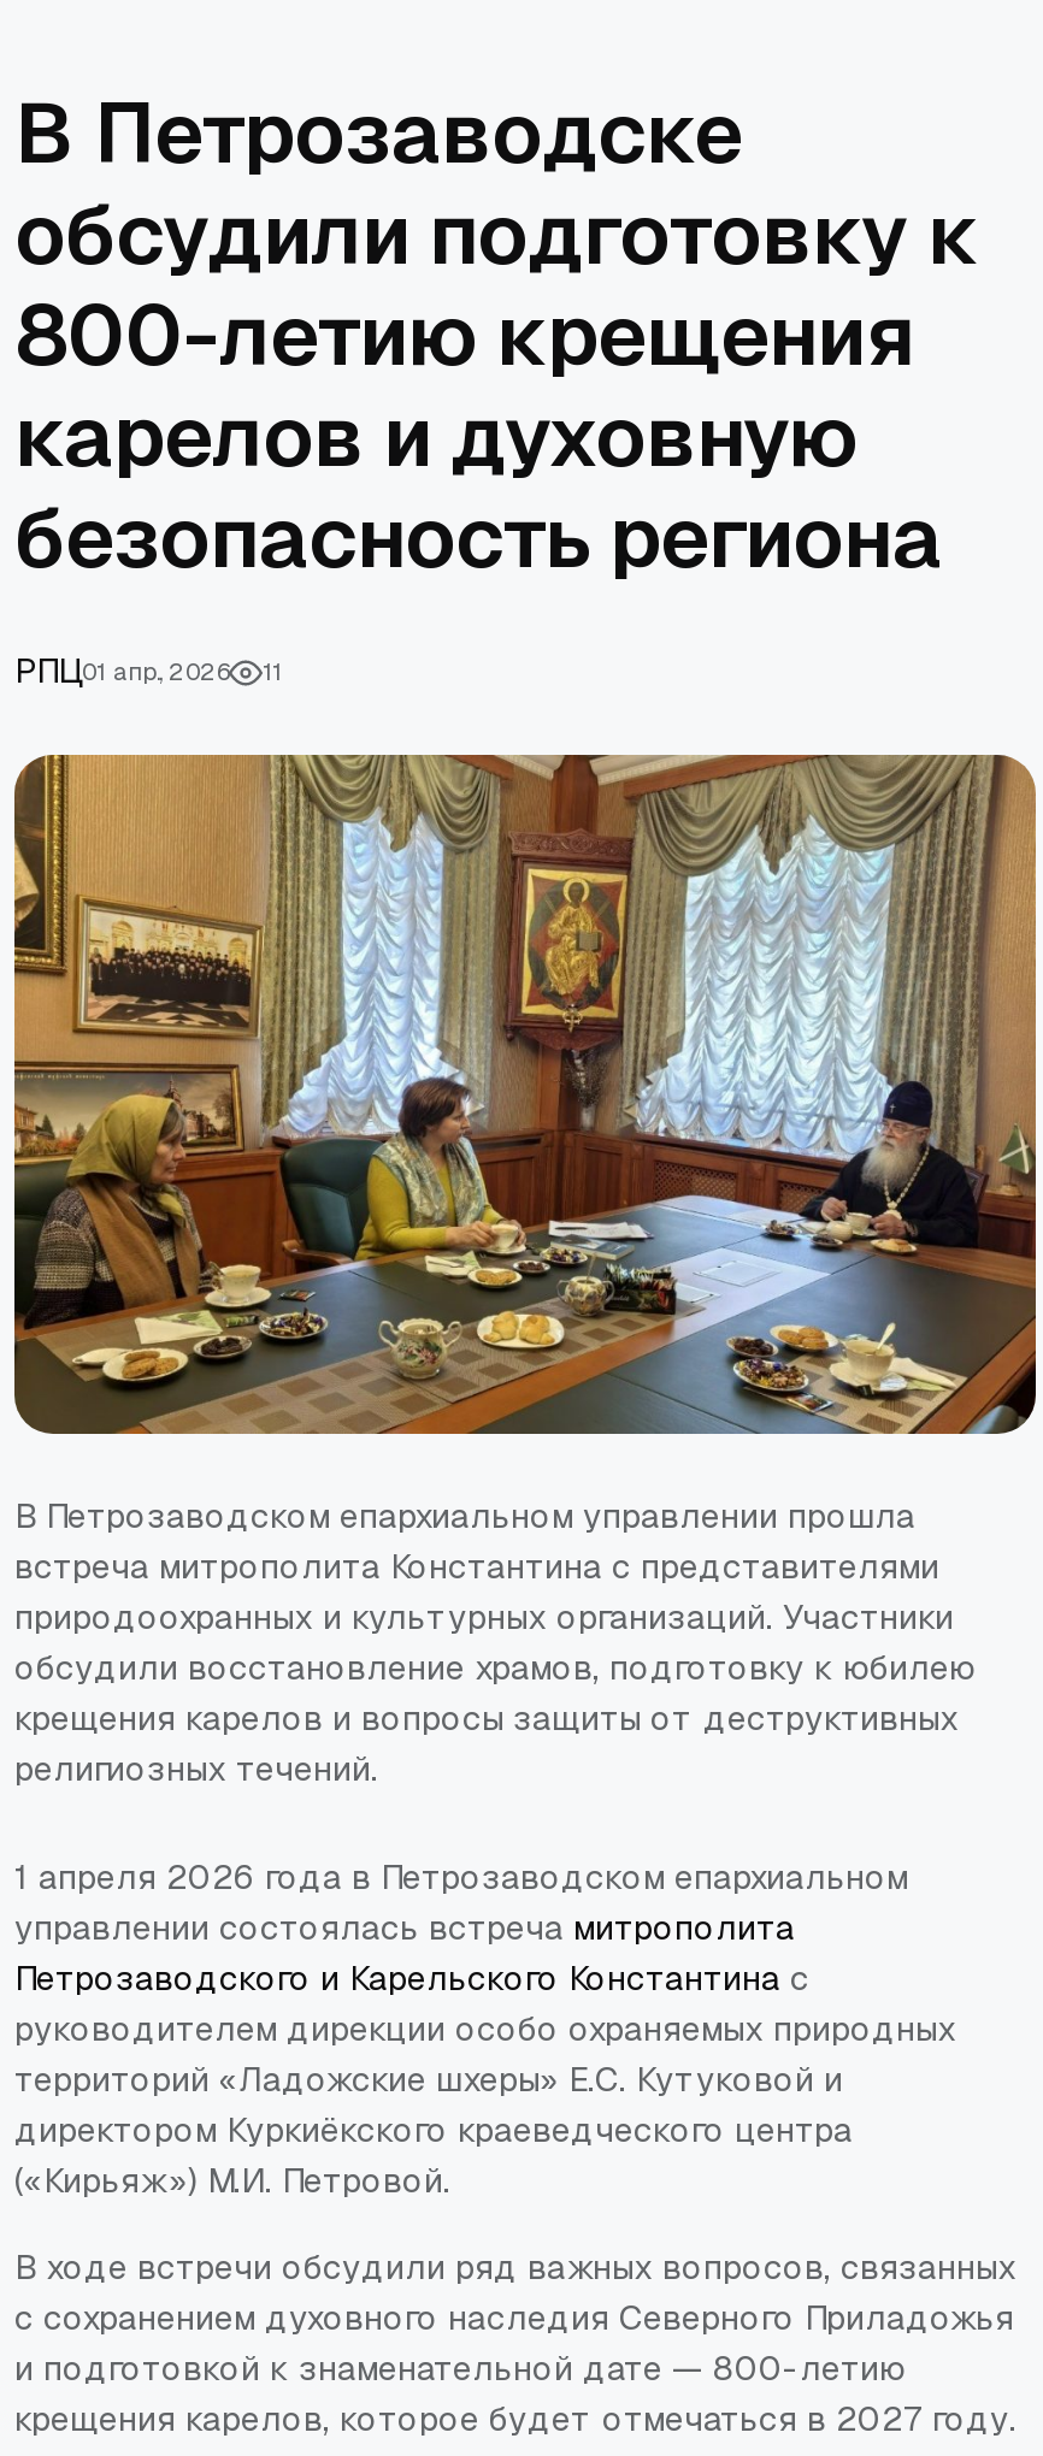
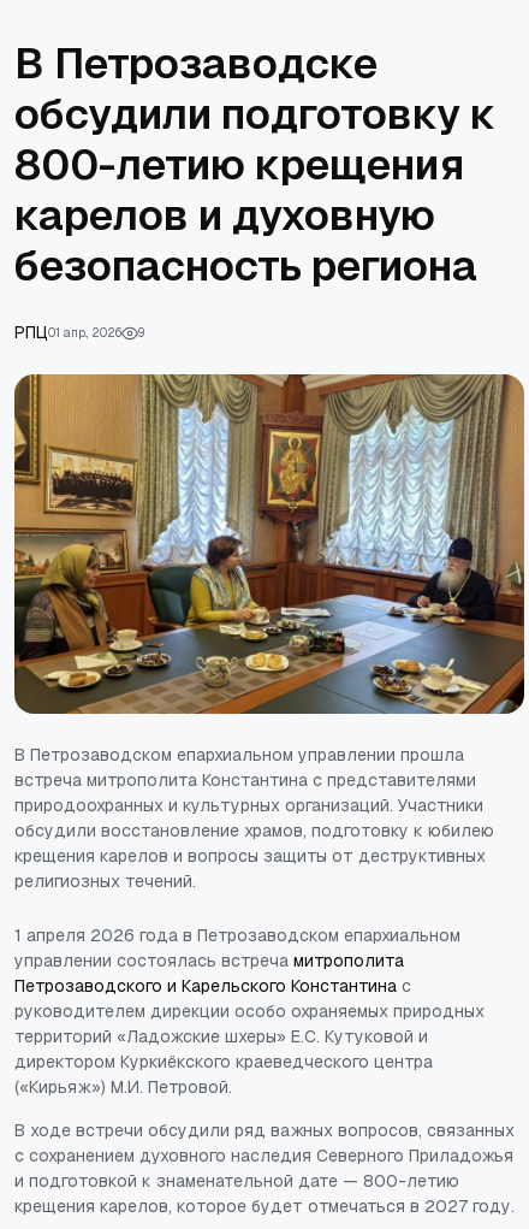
[263,656,282,687] 11 -> [138,325,144,341] 9

